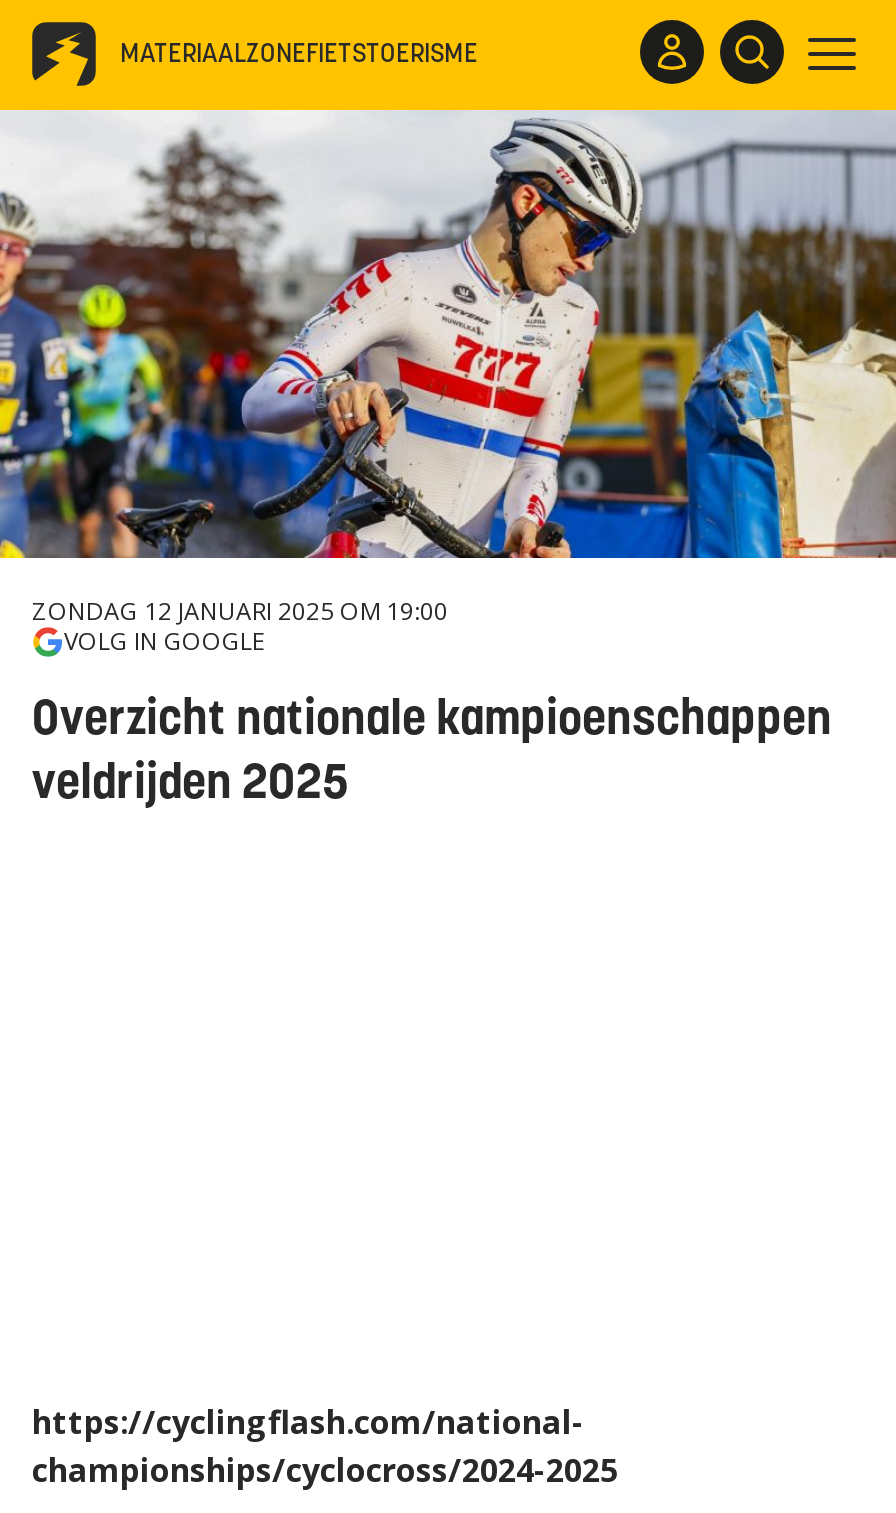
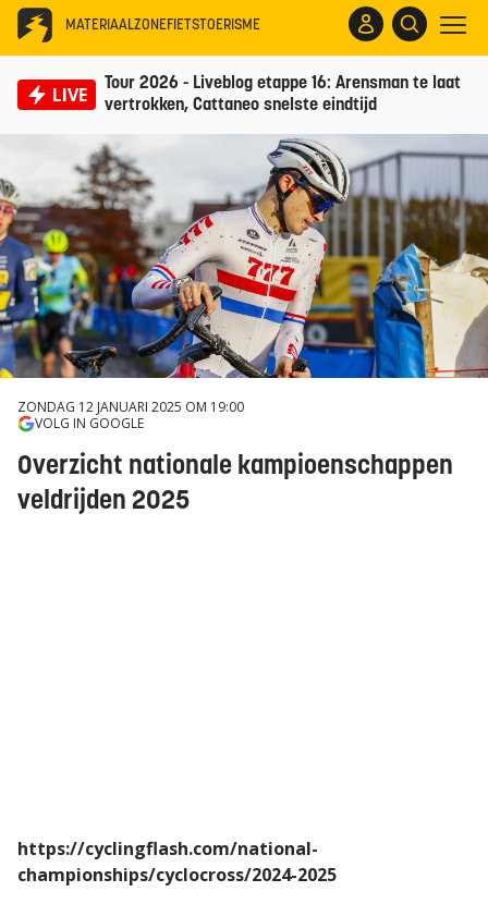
none -> [52,75,461,114] LIVE | Tour 2026 - Liveblog etappe 16: Arensman te laat | vertrokken, Cattaneo snelste eindtijd

